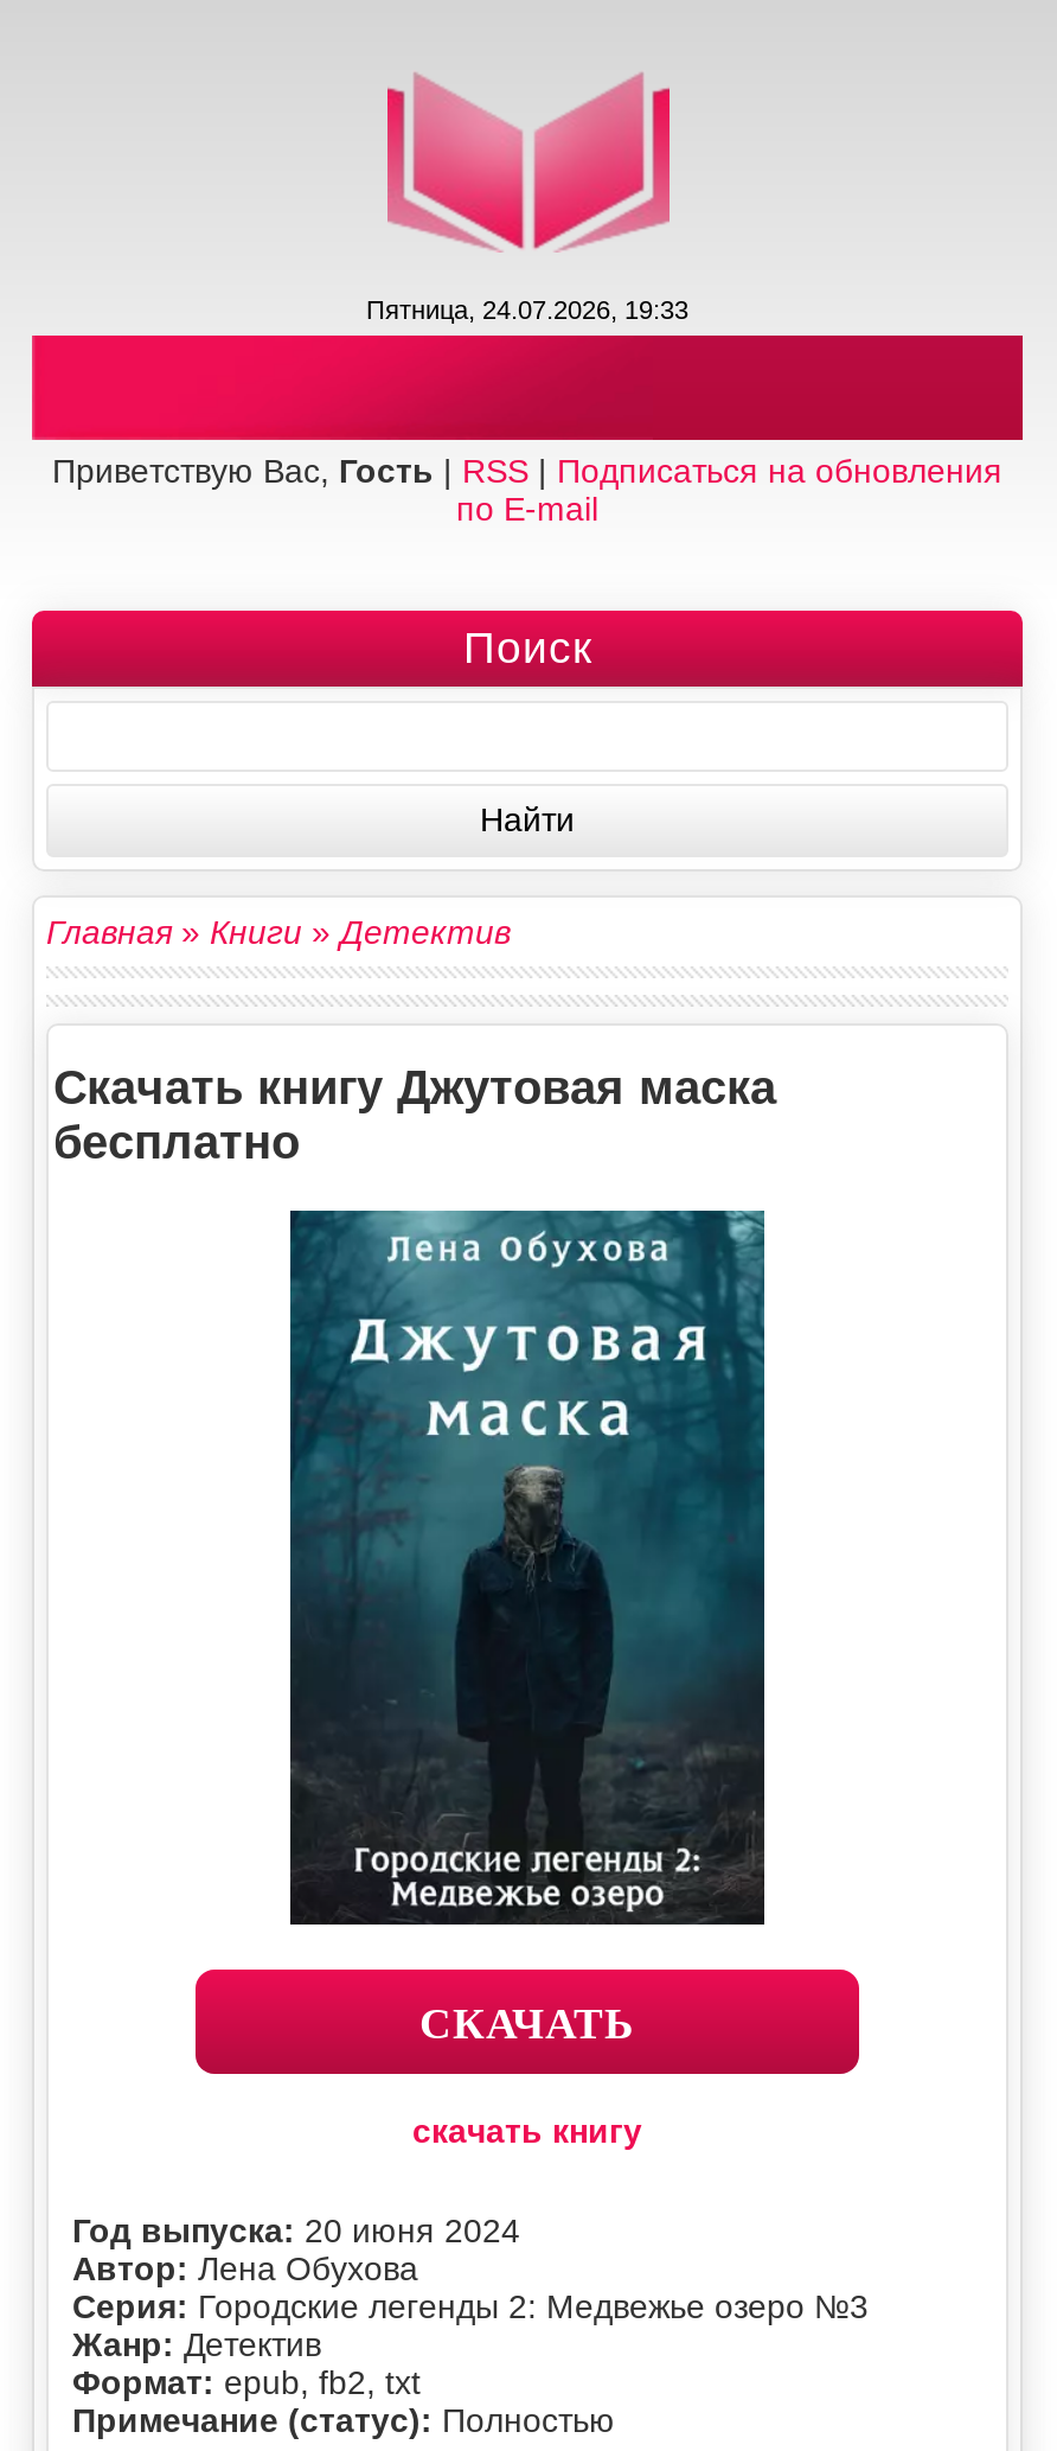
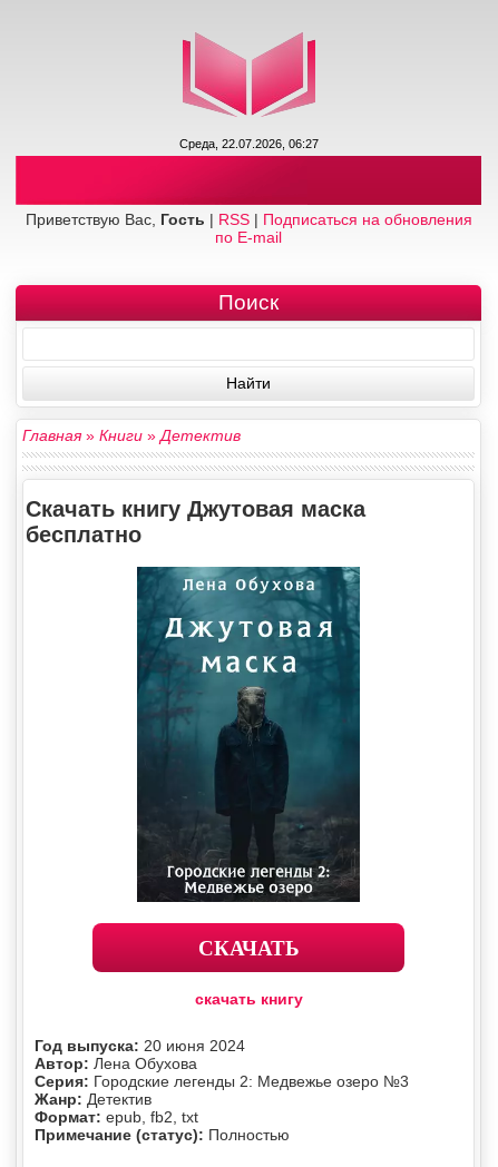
[366,295,688,324] Пятница, 24.07.2026, 19:33 -> [179,137,318,150] Среда, 22.07.2026, 06:27

